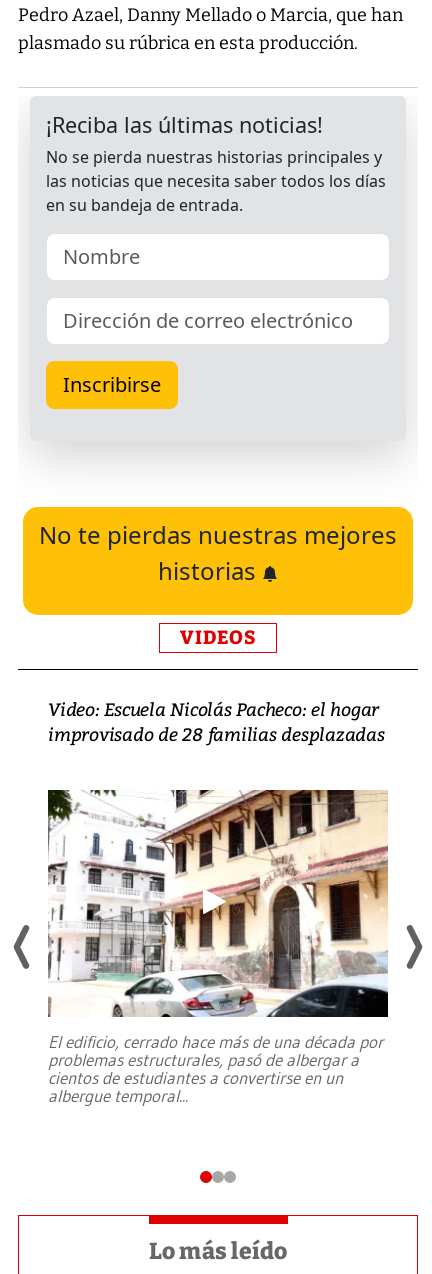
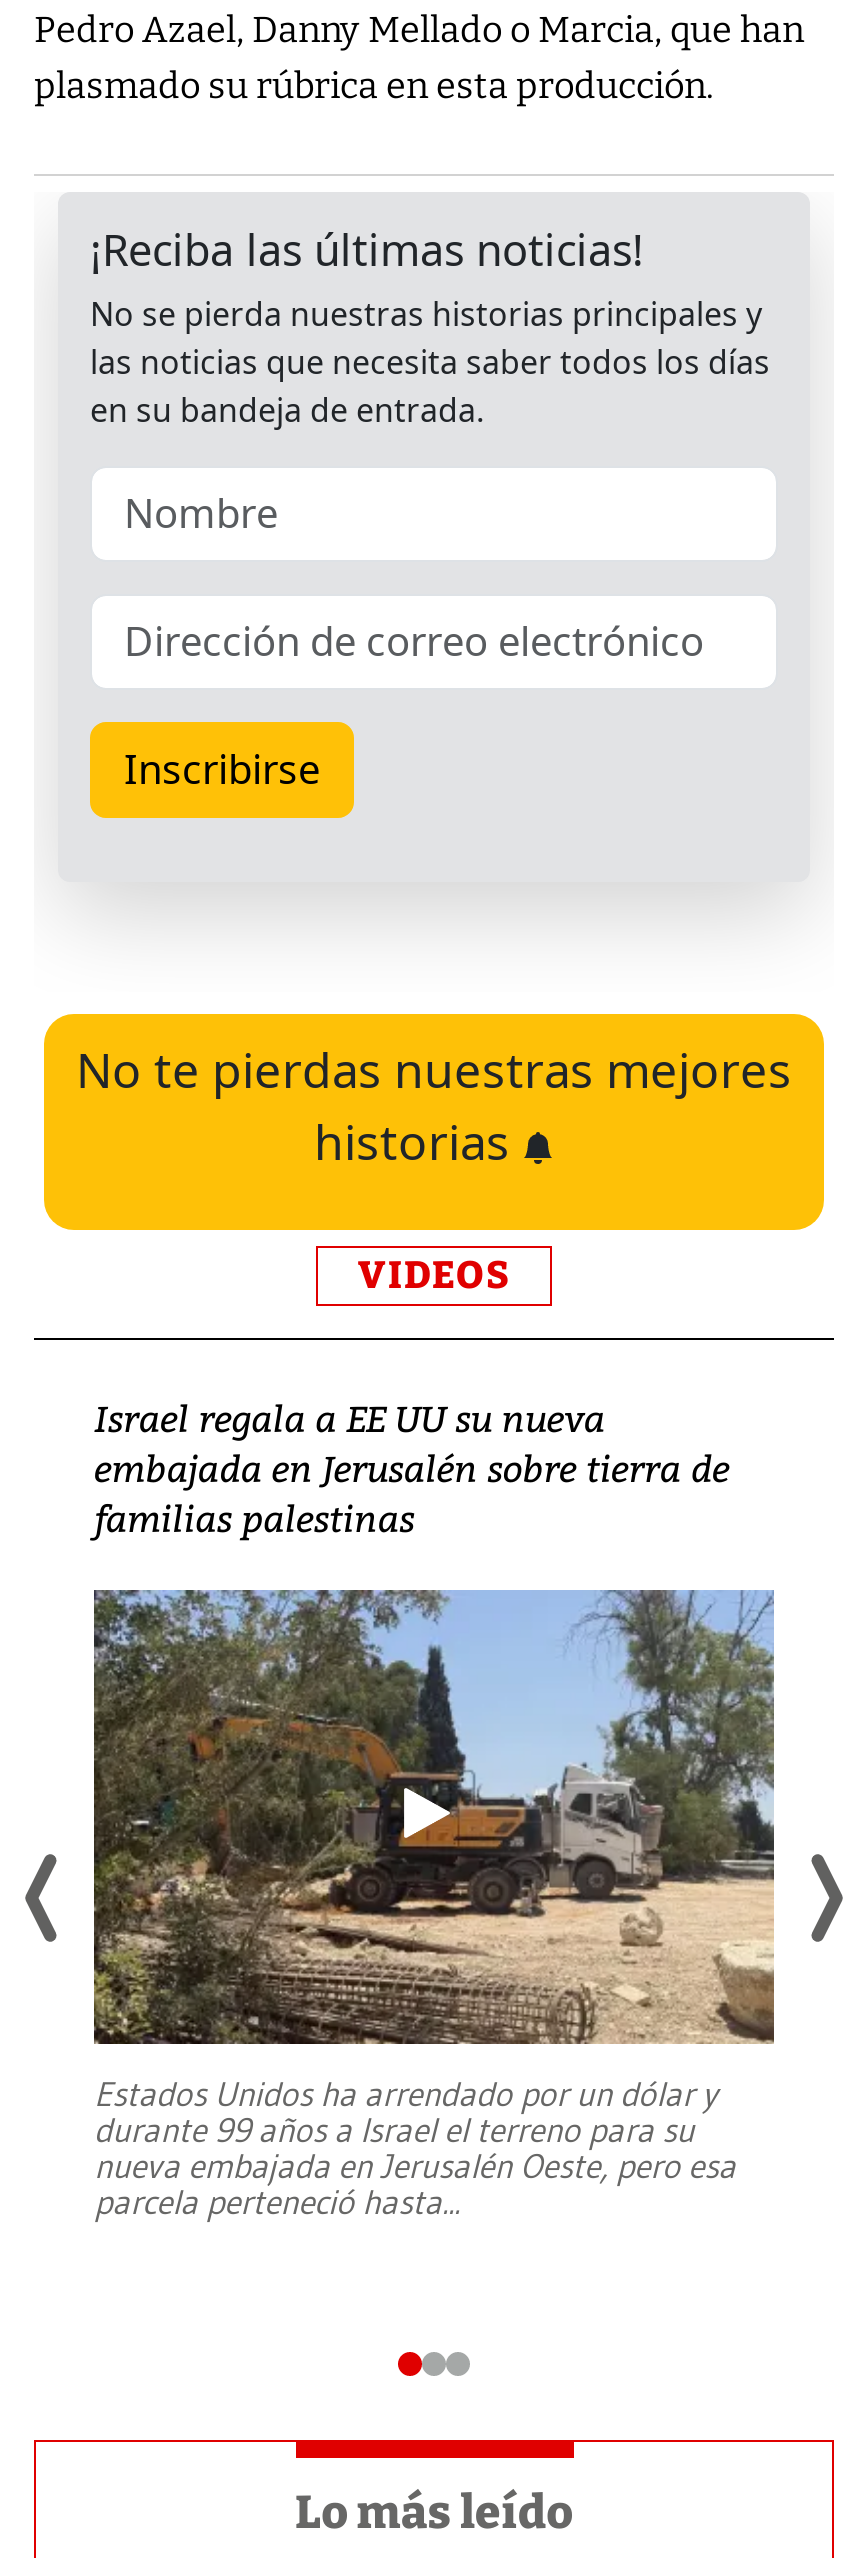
[48,696,384,746] Video: Escuela Nicolás Pacheco: el hogar | improvisado de 28 familias desplazadas -> [94,1393,730,1543] Israel regala a EE UU su nueva | embajada en Jerusalén sobre tierra de | familias palestinas
[48,789,389,1106] [image] | El edificio, cerrado hace más de una década por | problemas estructurales, pasó de albergar a | cientos de estudiantes a convertirse en un | albergue temporal... -> [92,1588,776,2222] [image] | Estados Unidos ha arrendado por un dólar y | durante 99 años a Israel el terreno para su | nueva embajada en Jerusalén Oeste, pero esa | parcela perteneció hasta...

